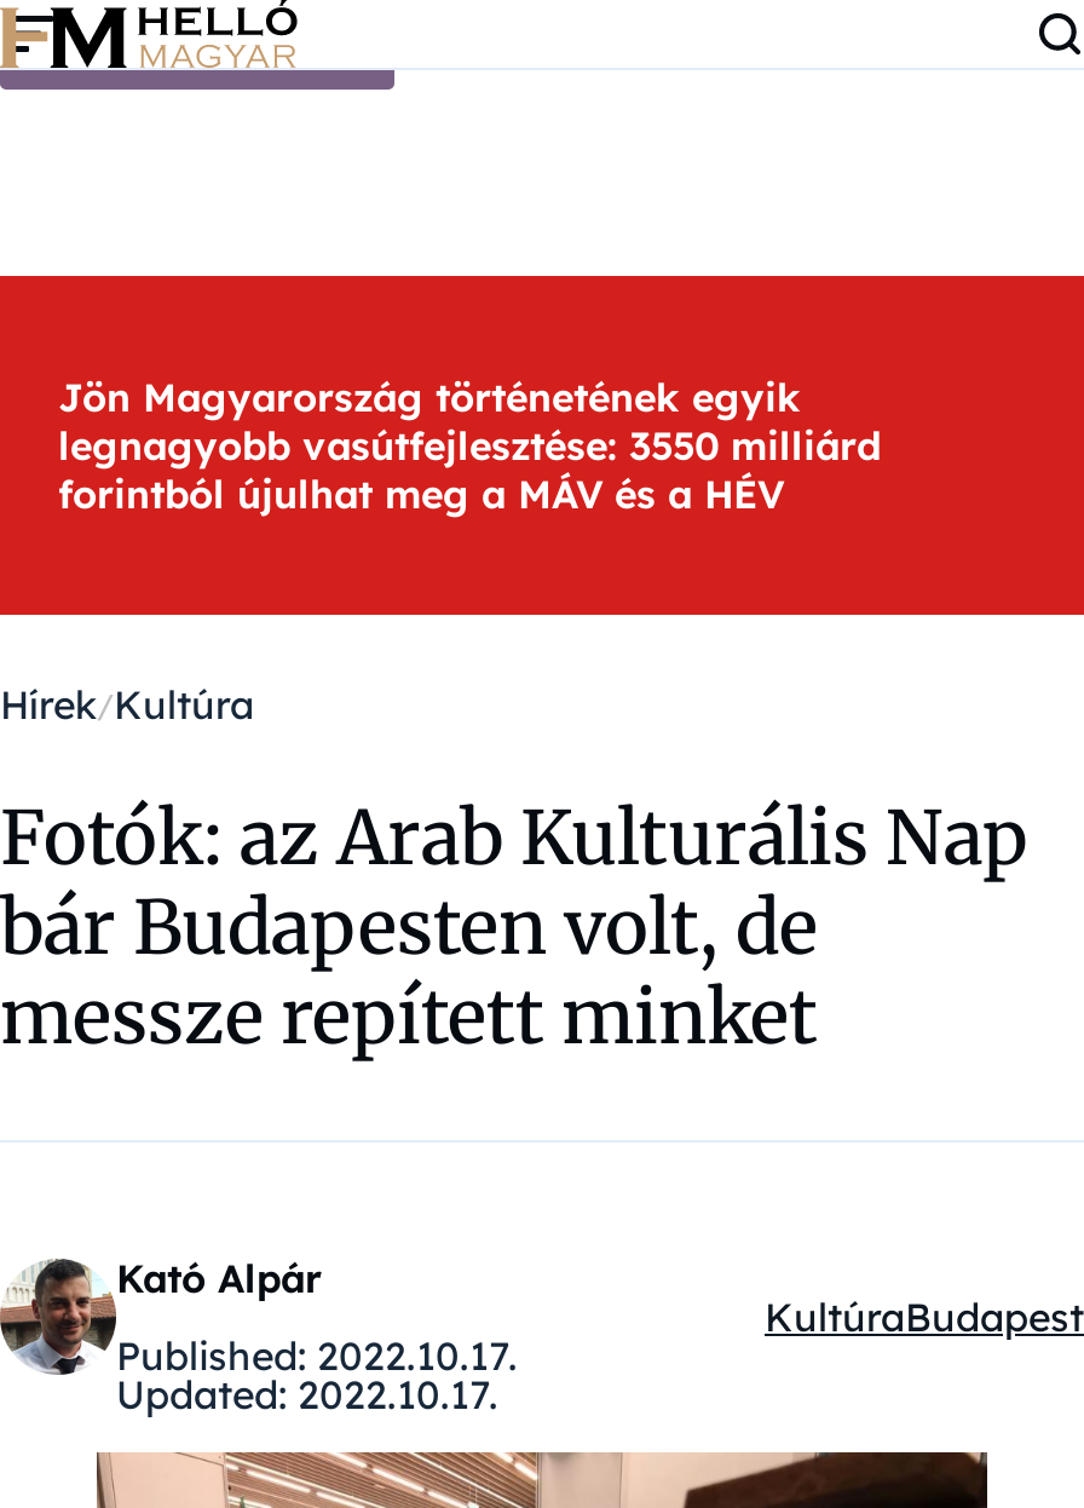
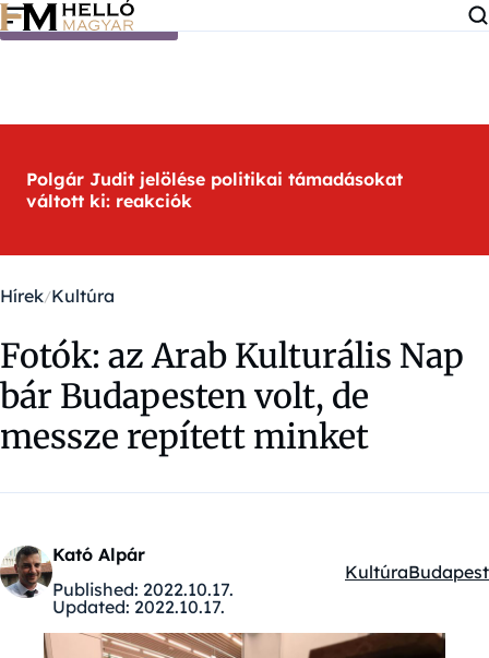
[58,373,881,518] Jön Magyarország történetének egyik | legnagyobb vasútfejlesztése: 3550 milliárd | forintból újulhat meg a MÁV és a HÉV -> [26,168,403,212] Polgár Judit jelölése politikai támadásokat | váltott ki: reakciók

